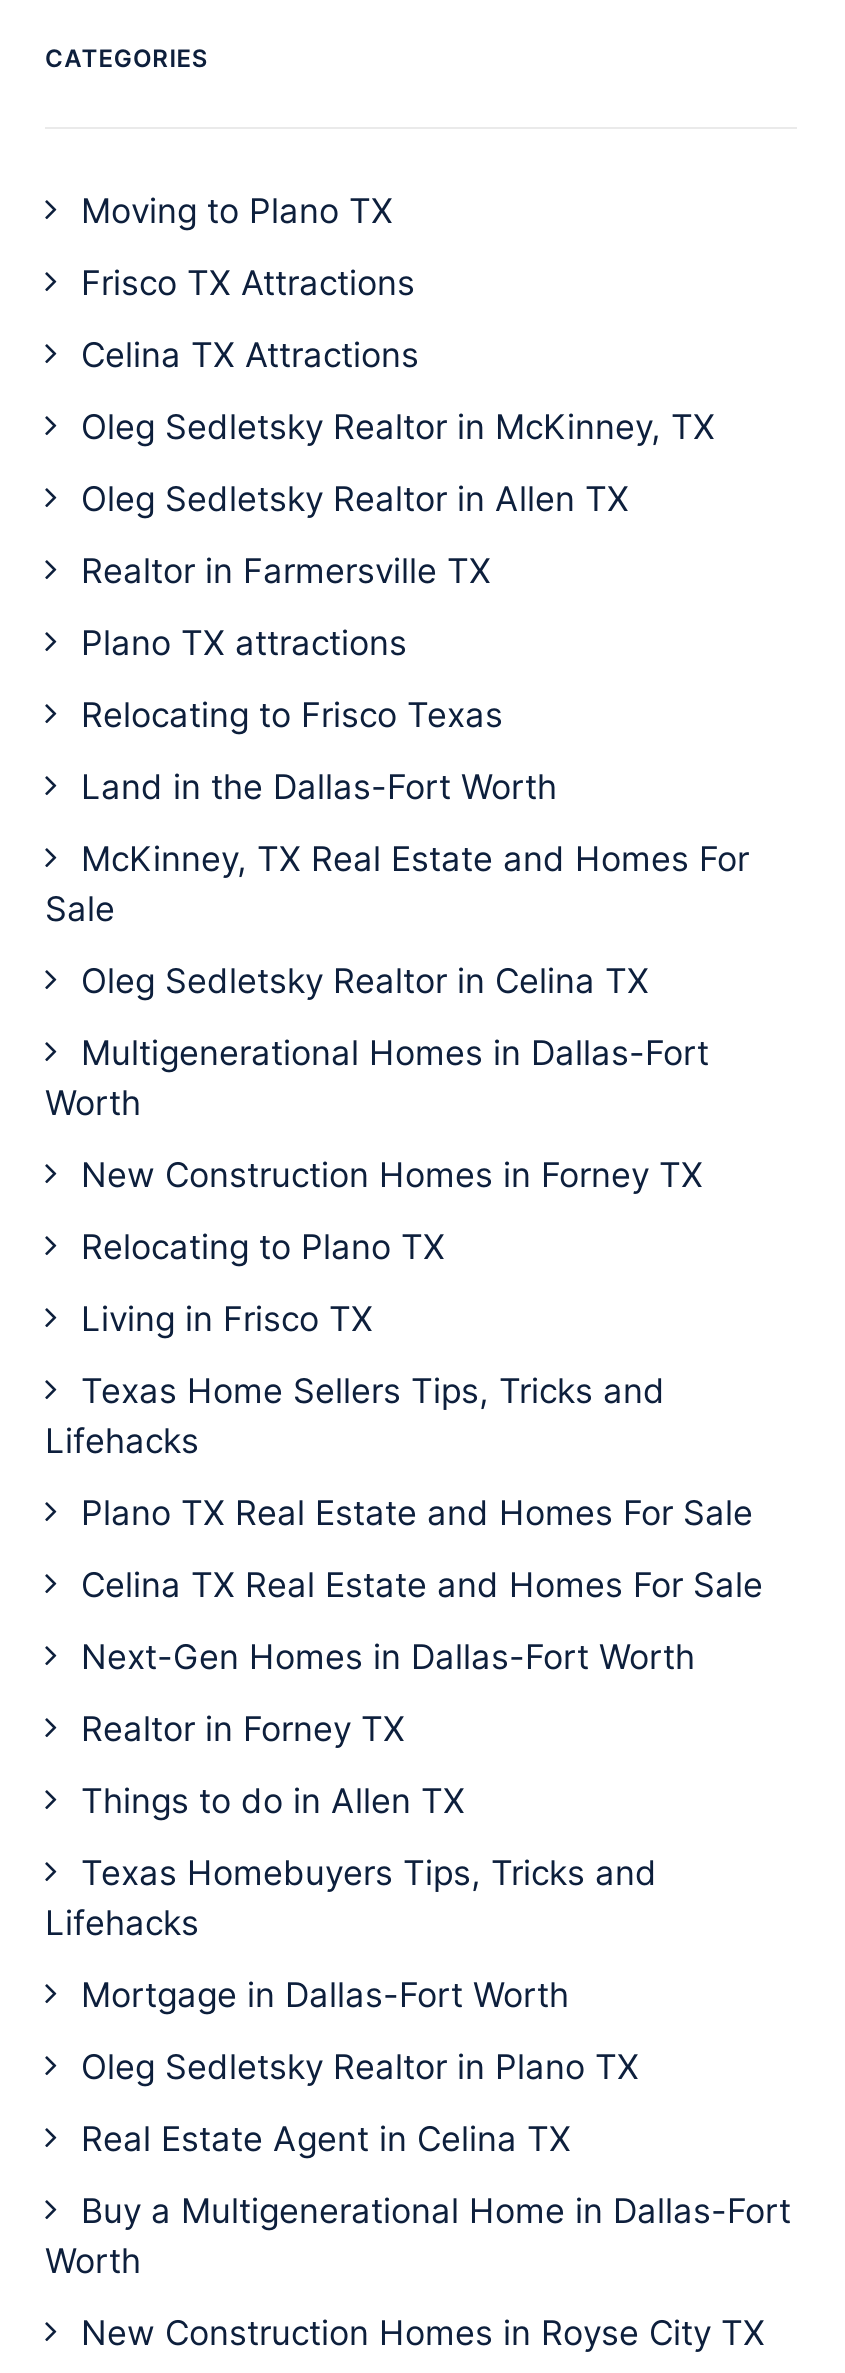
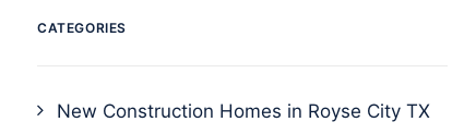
[45,191,791,2281] Moving to Plano TX | Frisco TX Attractions | Celina TX Attractions | Oleg Sedletsky Realtor in McKinney, TX | Oleg Sedletsky Realtor in Allen TX | Realtor in Farmersville TX | Plano TX attractions | Relocating to Frisco Texas | Land in the Dallas-Fort Worth | McKinney, TX Real Estate and Homes For | Sale | Oleg Sedletsky Realtor in Celina TX | Multigenerational Homes in Dallas-Fort | Worth | New Construction Homes in Forney TX | Relocating to Plano TX | Living in Frisco TX | Texas Home Sellers Tips, Tricks and | Lifehacks | Plano TX Real Estate and Homes For Sale | Celina TX Real Estate and Homes For Sale | Next-Gen Homes in Dallas-Fort Worth | Realtor in Forney TX | Things to do in Allen TX | Texas Homebuyers Tips, Tricks and | Lifehacks | Mortgage in Dallas-Fort Worth | Oleg Sedletsky Realtor in Plano TX | Real Estate Agent in Celina TX | Buy a Multigenerational Home in Dallas-Fort | Worth -> none

